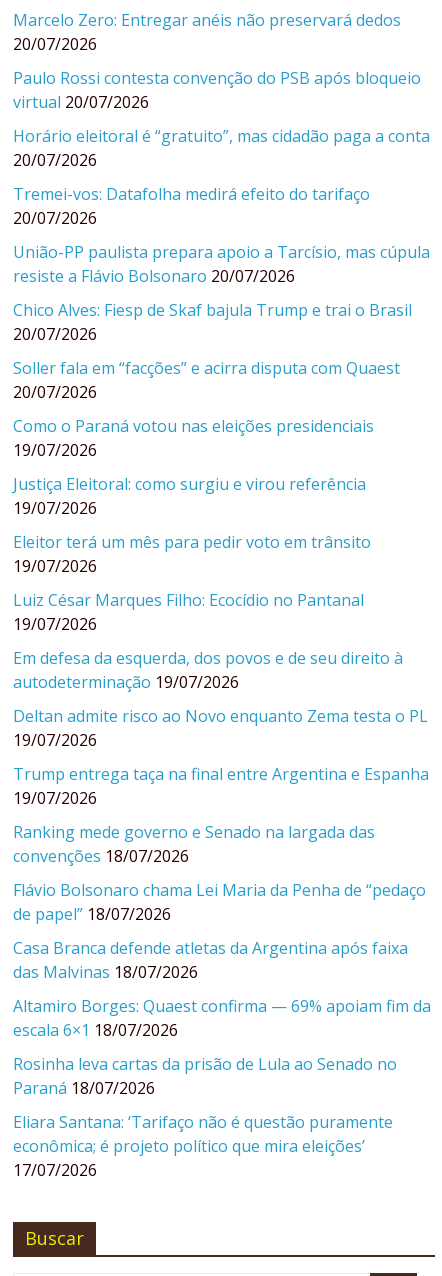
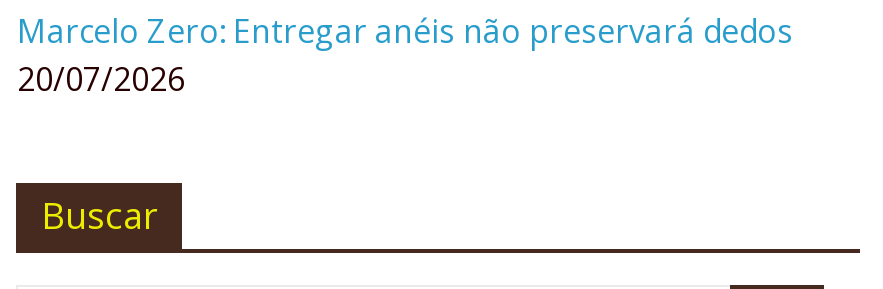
[13,67,431,1181] Paulo Rossi contesta convenção do PSB após bloqueio | virtual 20/07/2026 | Horário eleitoral é “gratuito”, mas cidadão paga a conta | 20/07/2026 | Tremei-vos: Datafolha medirá efeito do tarifaço | 20/07/2026 | União-PP paulista prepara apoio a Tarcísio, mas cúpula | resiste a Flávio Bolsonaro 20/07/2026 | Chico Alves: Fiesp de Skaf bajula Trump e trai o Brasil | 20/07/2026 | Soller fala em “facções” e acirra disputa com Quaest | 20/07/2026 | Como o Paraná votou nas eleições presidenciais | 19/07/2026 | Justiça Eleitoral: como surgiu e virou referência | 19/07/2026 | Eleitor terá um mês para pedir voto em trânsito | 19/07/2026 | Luiz César Marques Filho: Ecocídio no Pantanal | 19/07/2026 | Em defesa da esquerda, dos povos e de seu direito à | autodeterminação 19/07/2026 | Deltan admite risco ao Novo enquanto Zema testa o PL | 19/07/2026 | Trump entrega taça na final entre Argentina e Espanha | 19/07/2026 | Ranking mede governo e Senado na largada das | convenções 18/07/2026 | Flávio Bolsonaro chama Lei Maria da Penha de “pedaço | de papel” 18/07/2026 | Casa Branca defende atletas da Argentina após faixa | das Malvinas 18/07/2026 | Altamiro Borges: Quaest confirma — 69% apoiam fim da | escala 6×1 18/07/2026 | Rosinha leva cartas da prisão de Lula ao Senado no | Paraná 18/07/2026 | Eliara Santana: ‘Tarifaço não é questão puramente | econômica; é projeto político que mira eleições’ | 17/07/2026 -> none

